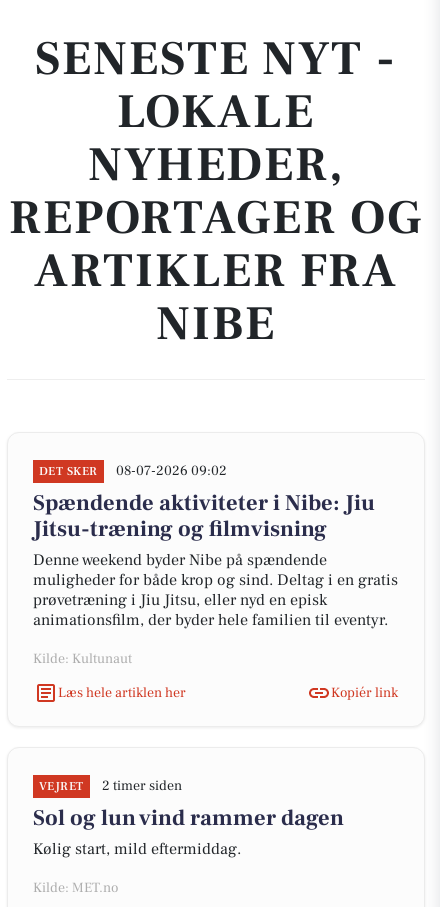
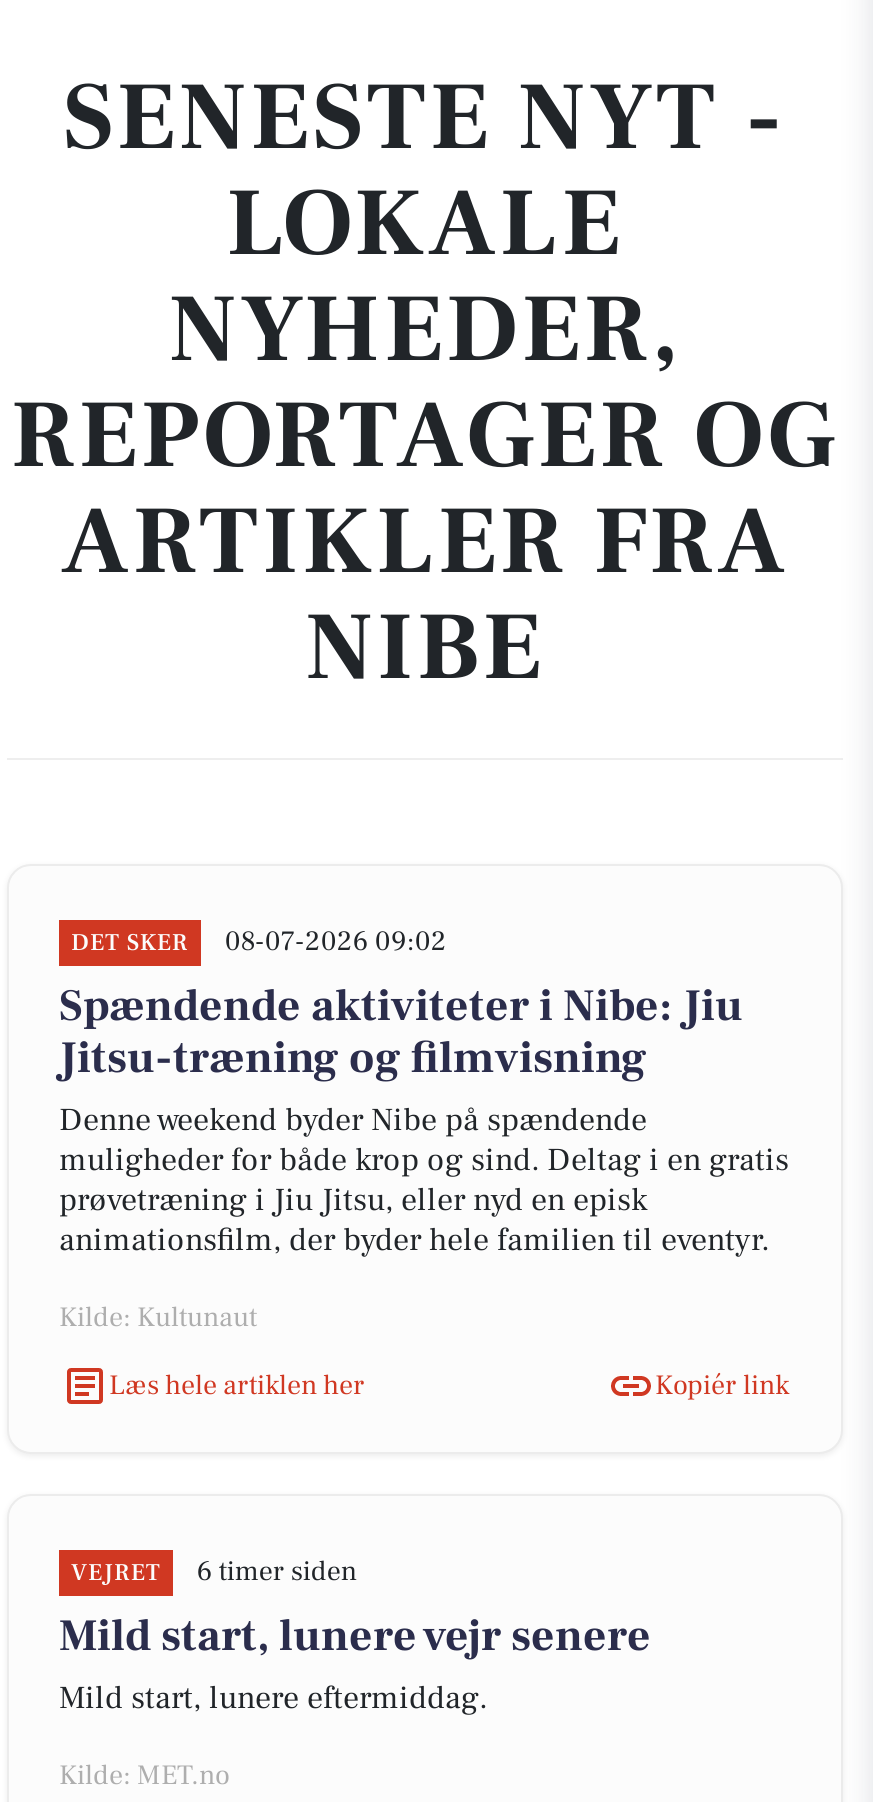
[33,777,344,859] 2 timer siden | Sol og lun vind rammer dagen | Kølig start, mild eftermiddag. -> [59,1554,651,1718] 6 timer siden | Mild start, lunere vejr senere | Mild start, lunere eftermiddag.

